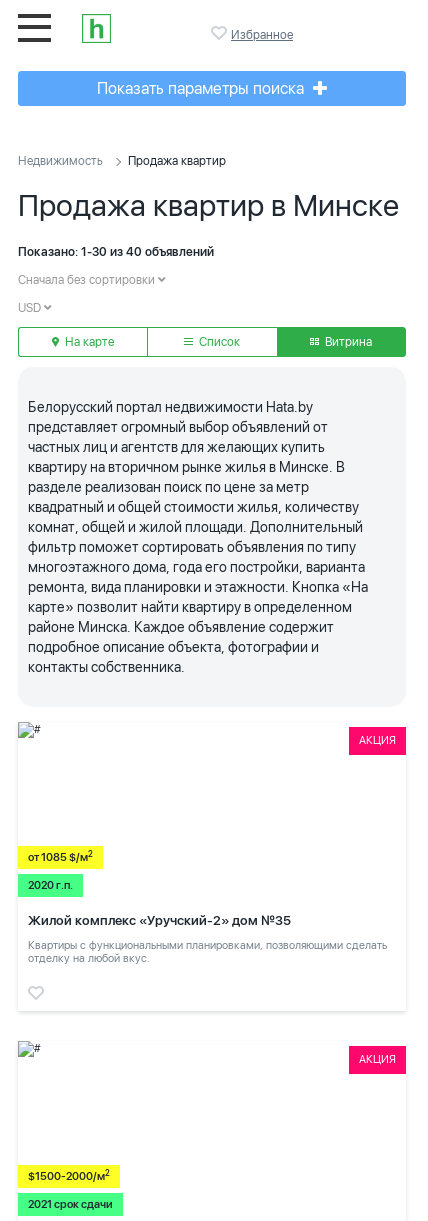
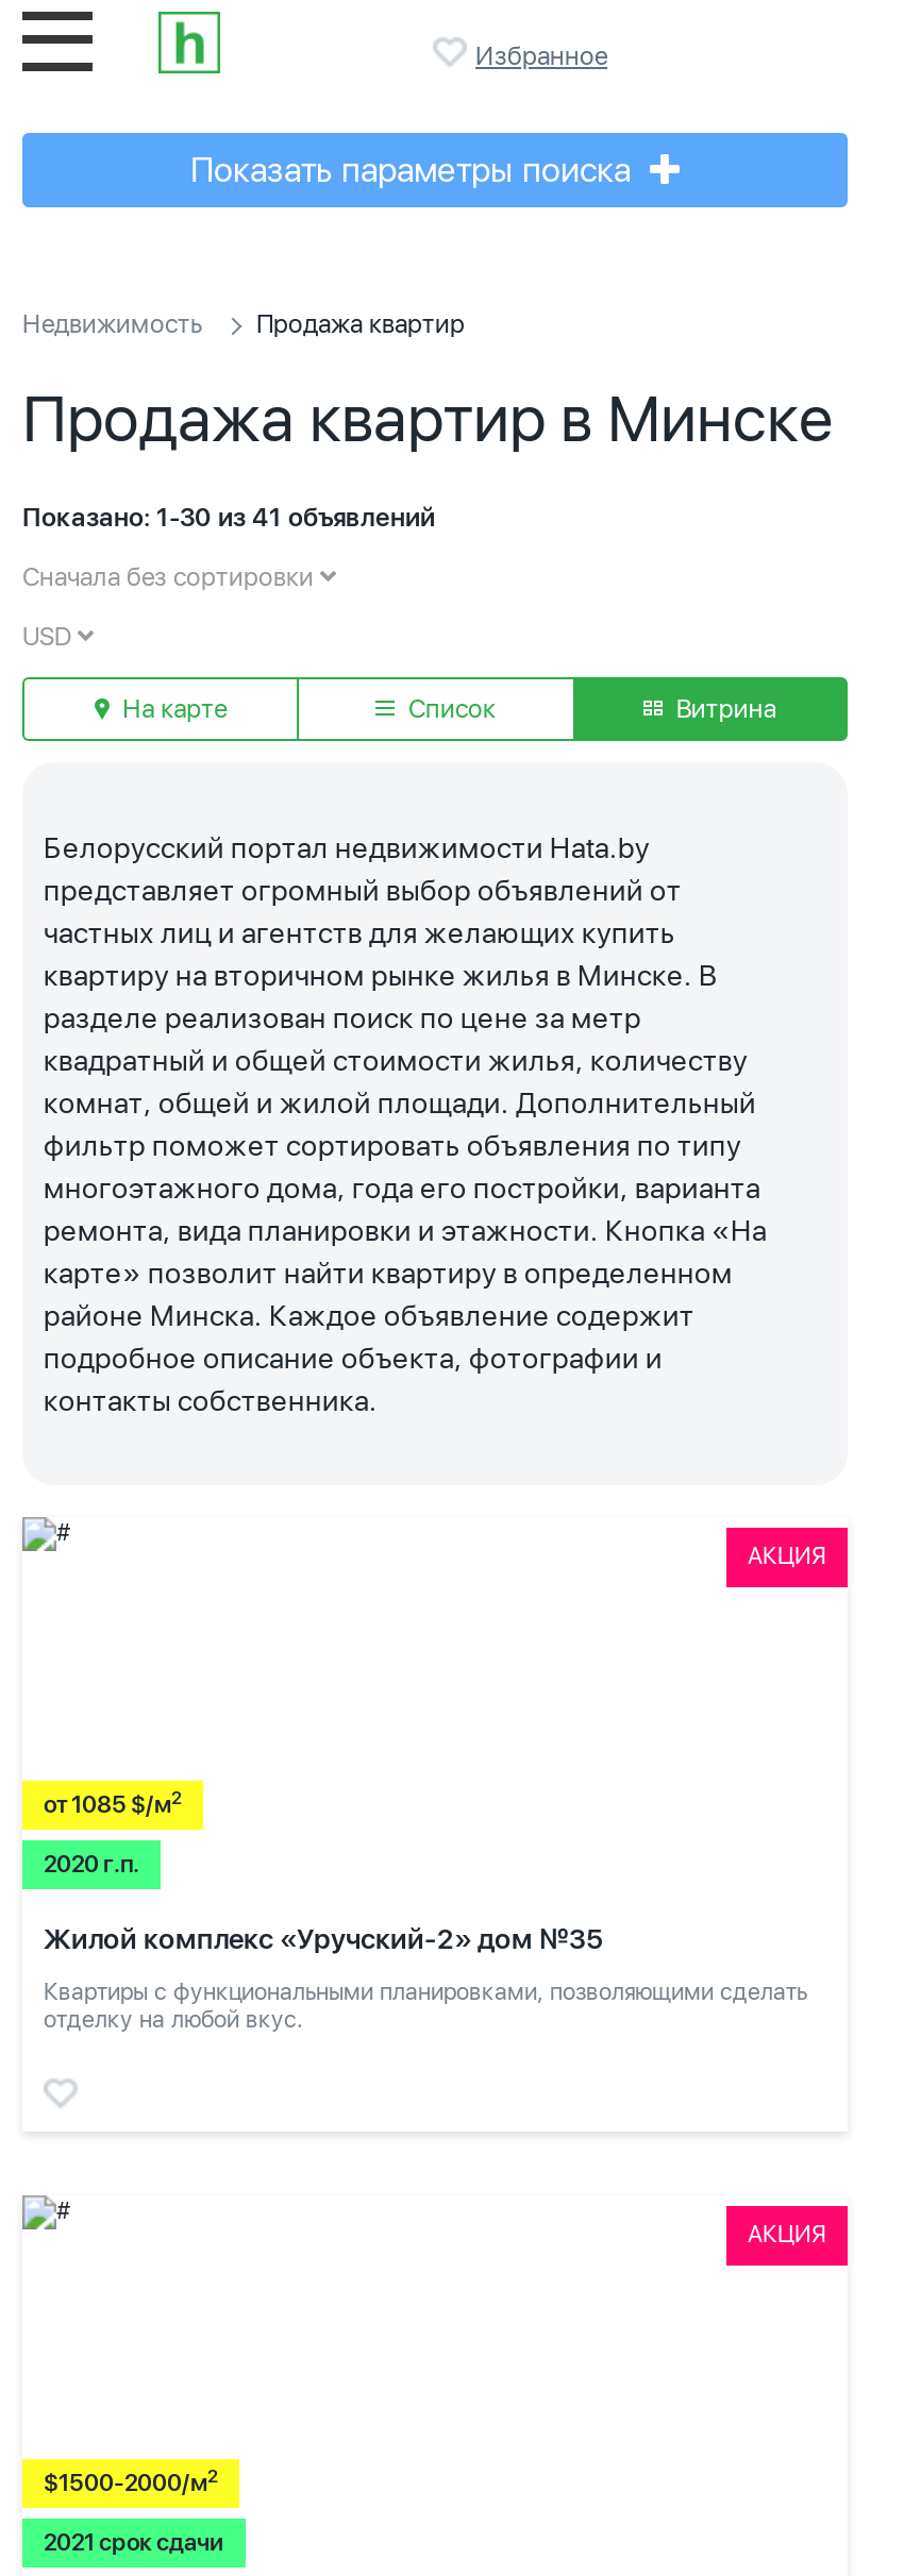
[18,245,214,259] Показано: 1-30 из 40 объявлений -> [22,503,435,533] Показано: 1-30 из 41 объявлений

